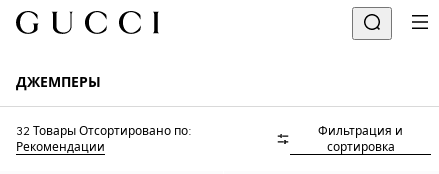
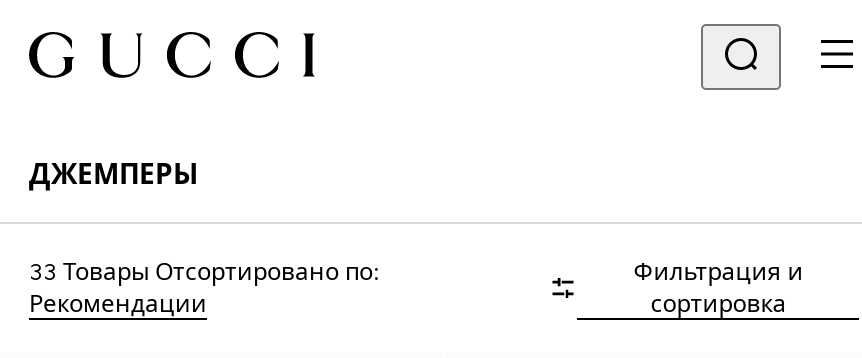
[16,124,192,138] 32 Товары Отсортировано по: -> [29,258,381,286] 33 Товары Отсортировано по:

